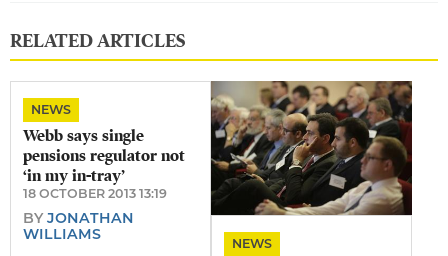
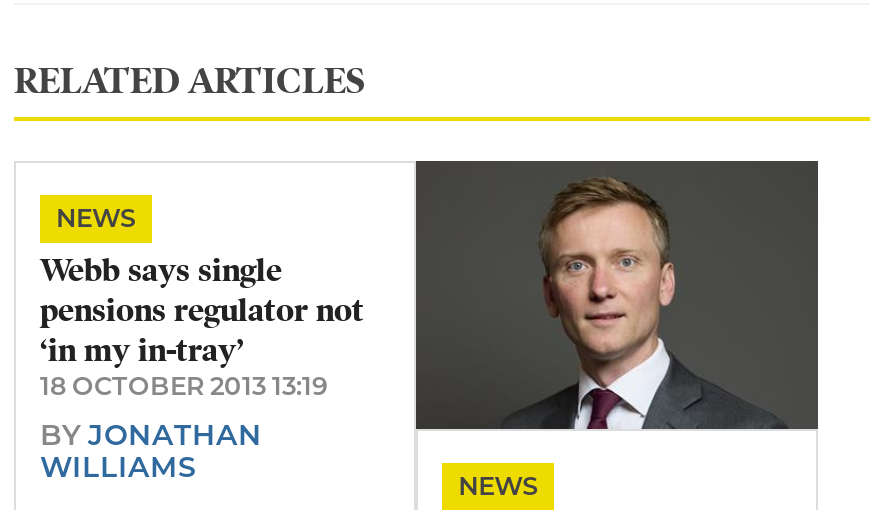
[211,80,412,216] [image] -> [416,159,818,431] [image]

